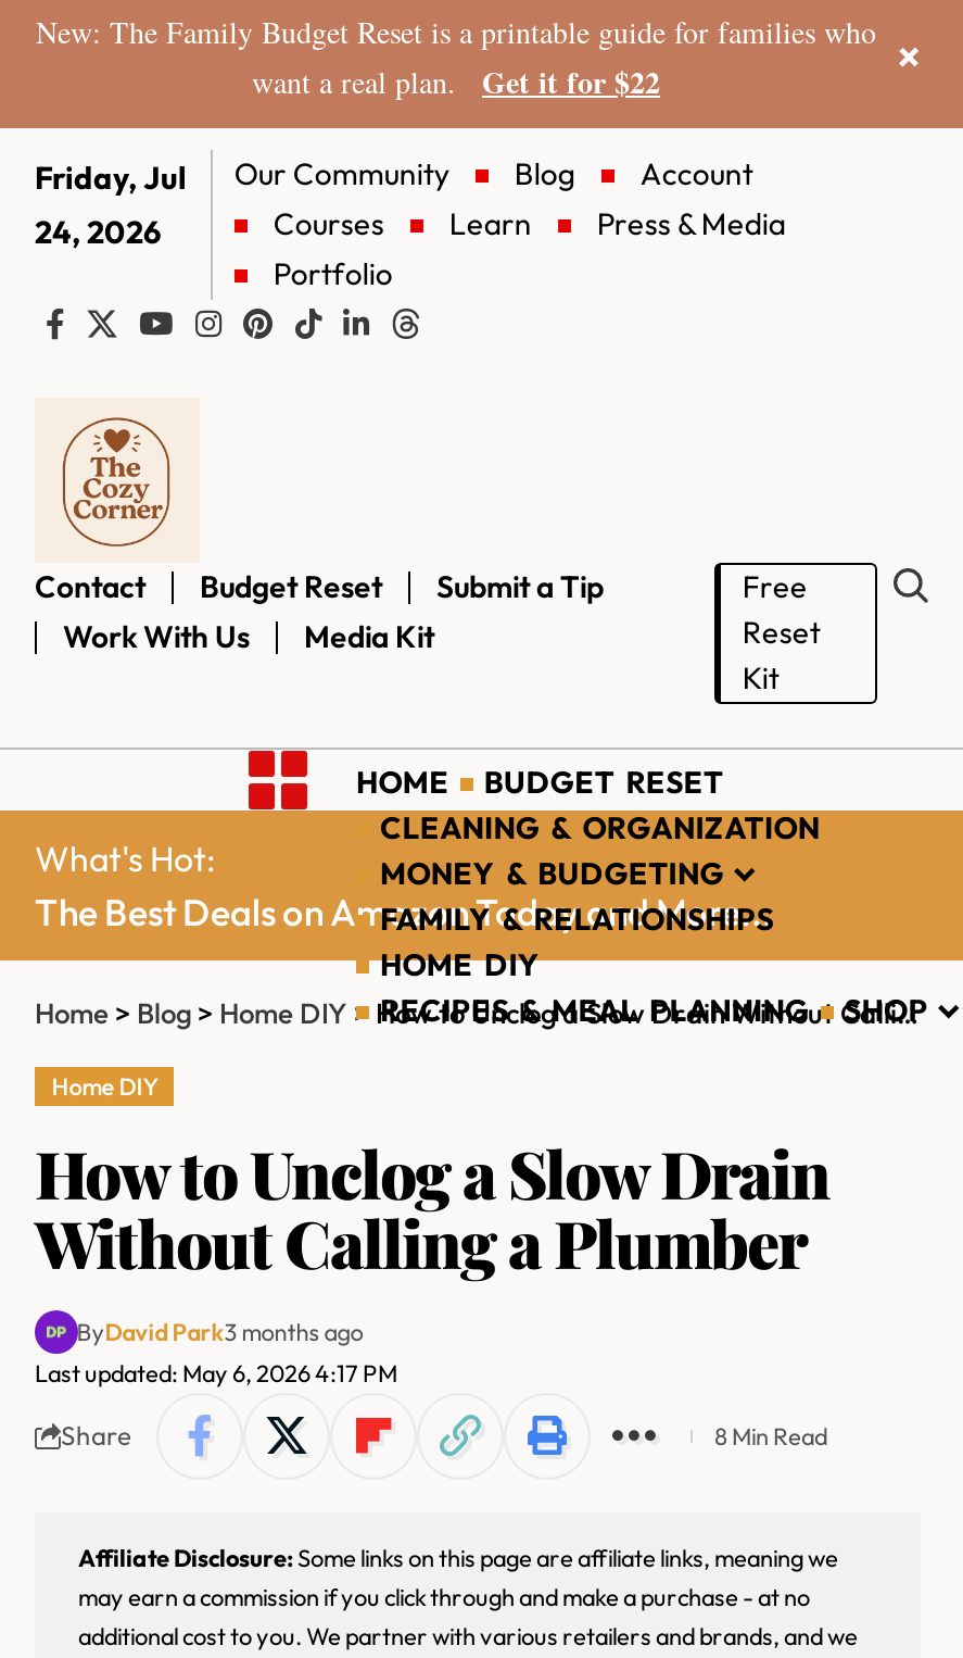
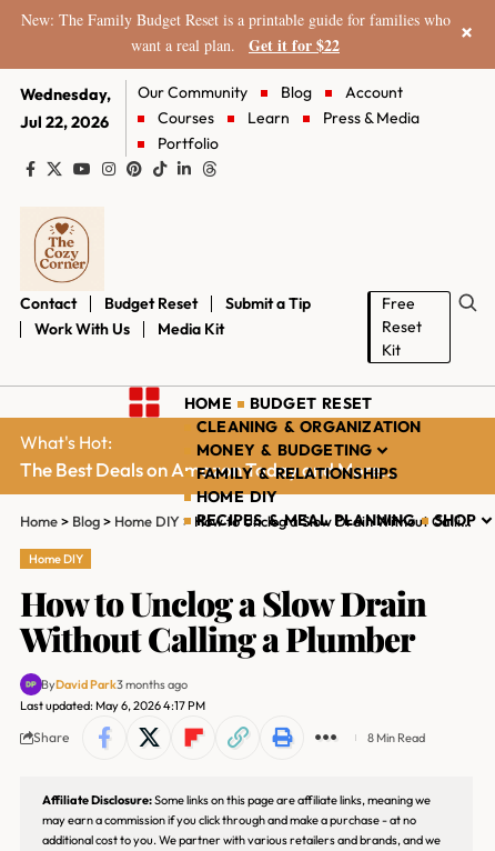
[35,159,187,252] Friday, Jul | 24, 2026 -> [20,84,111,132] Wednesday, | Jul 22, 2026

